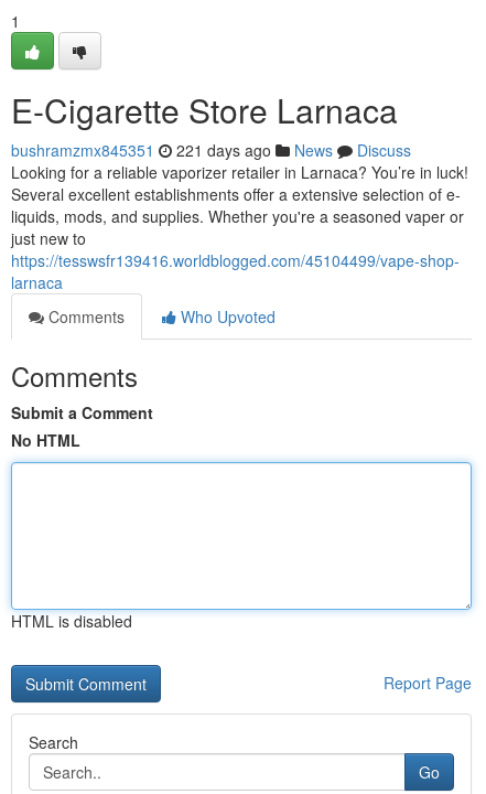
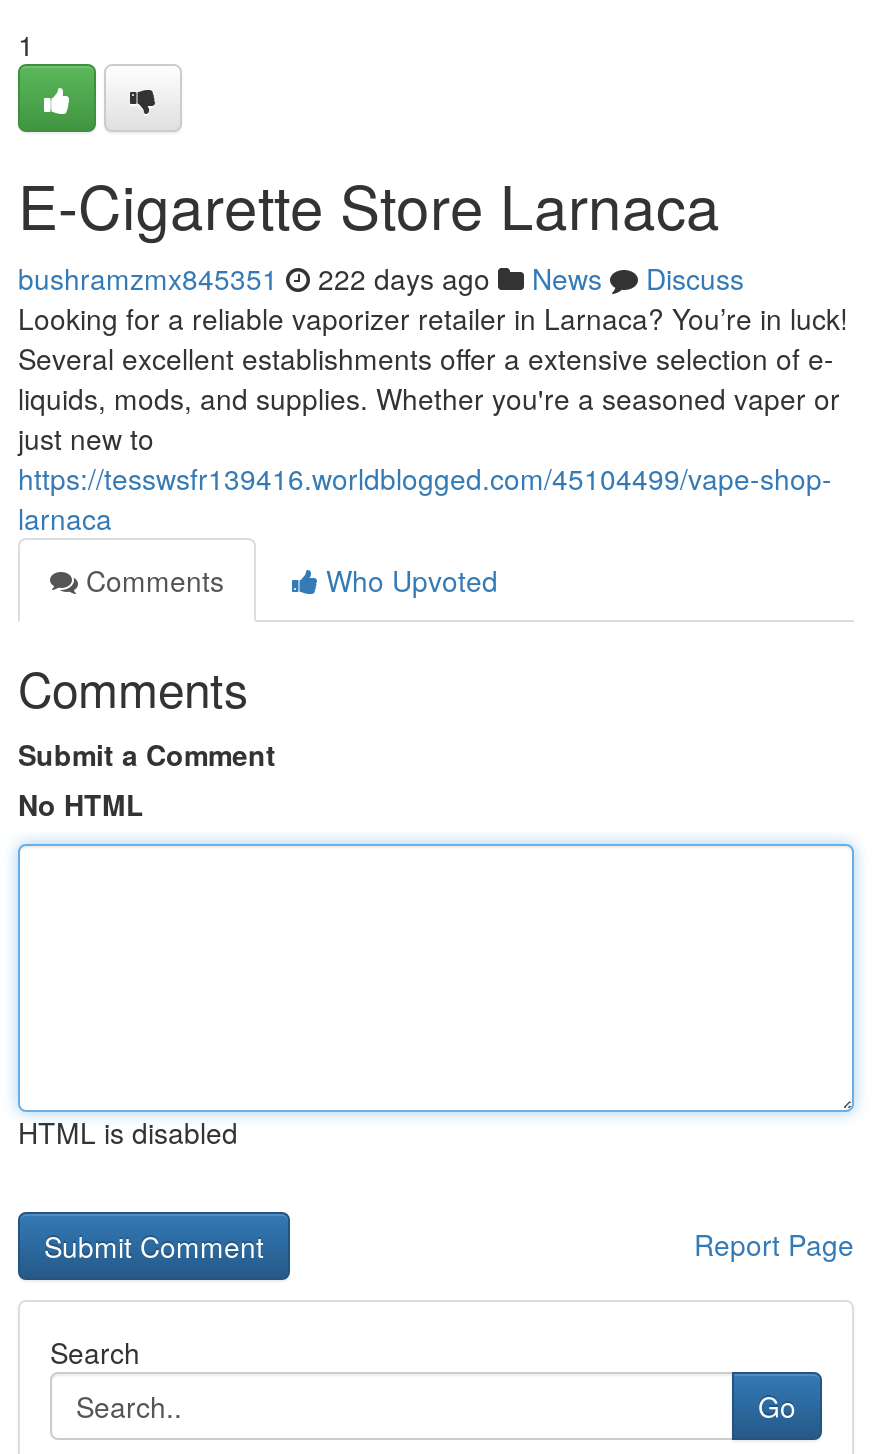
[11,139,411,161] bushramzmx845351 221 days ago News Discuss -> [18,258,744,298] bushramzmx845351 222 days ago News Discuss

